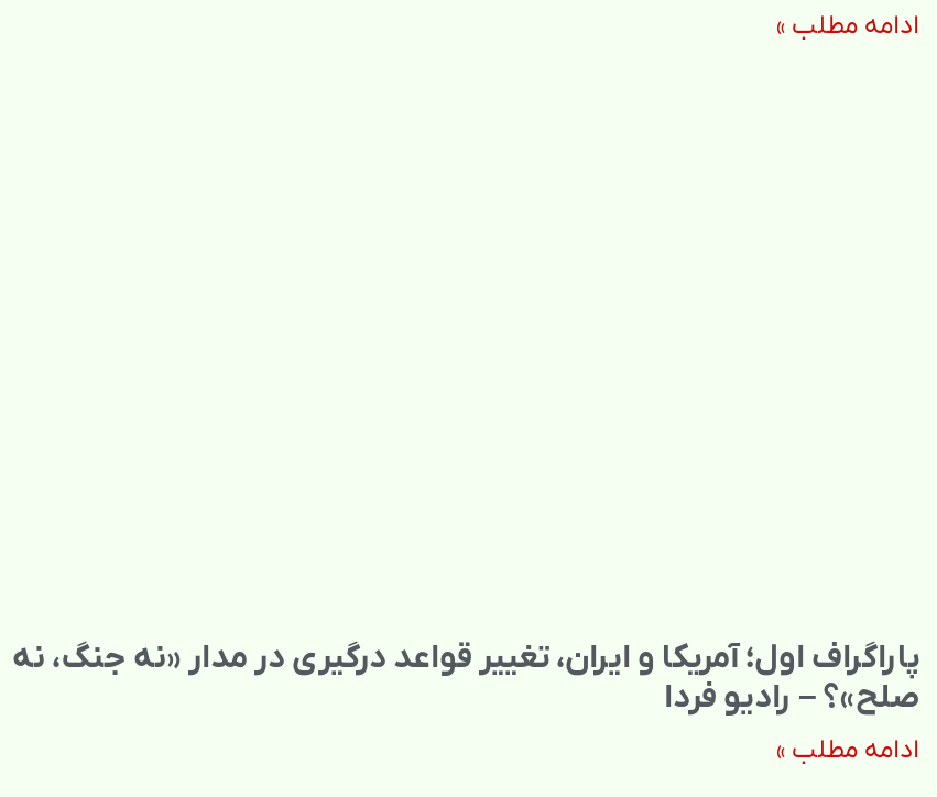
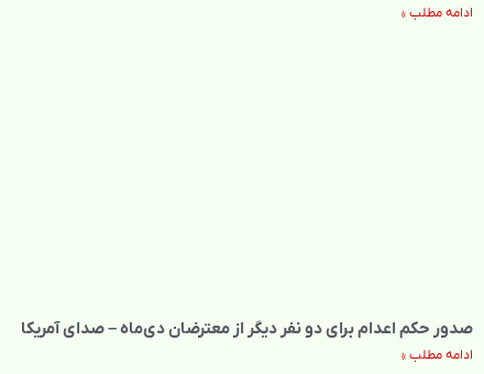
[12,636,919,719] پاراگراف اول؛ آمریکا و ایران، تغییر قواعد درگیری در مدار «نه جنگ، نه | صلح»؟ – رادیو فردا -> [21,318,473,340] صدور حکم اعدام برای دو نفر دیگر از معترضان د‌ی‌ماه – صدای آمریکا

